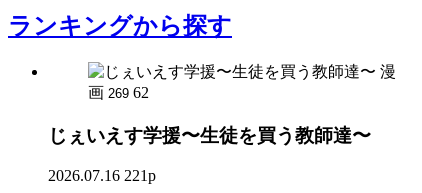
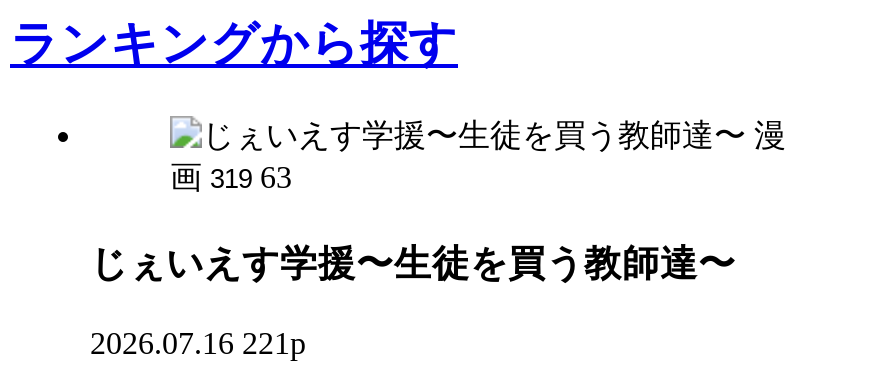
[88,84,149,101] 画 269 62 -> [170,160,292,194] 画 319 63

